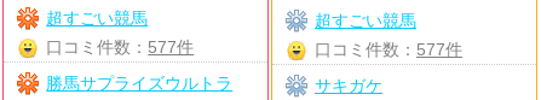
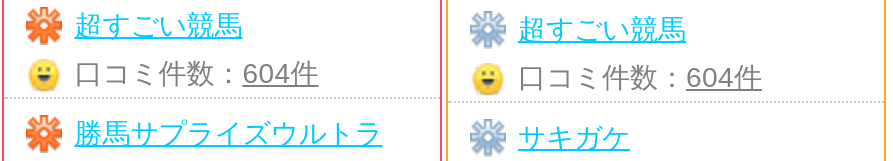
[46,37,194,57] 口コミ件数：577件 -> [74,57,318,89] 口コミ件数：604件
[315,40,462,59] 口コミ件数：577件 -> [518,61,762,93] 口コミ件数：604件

